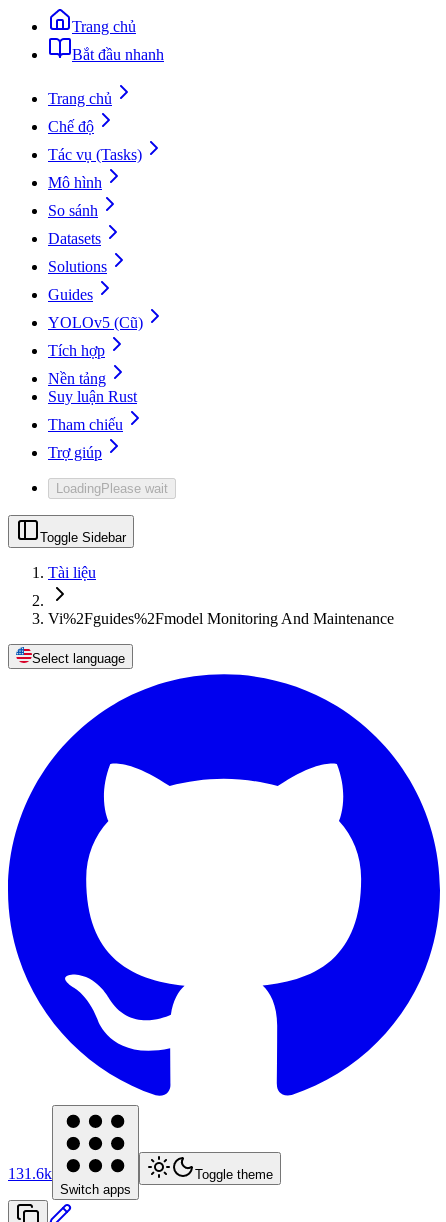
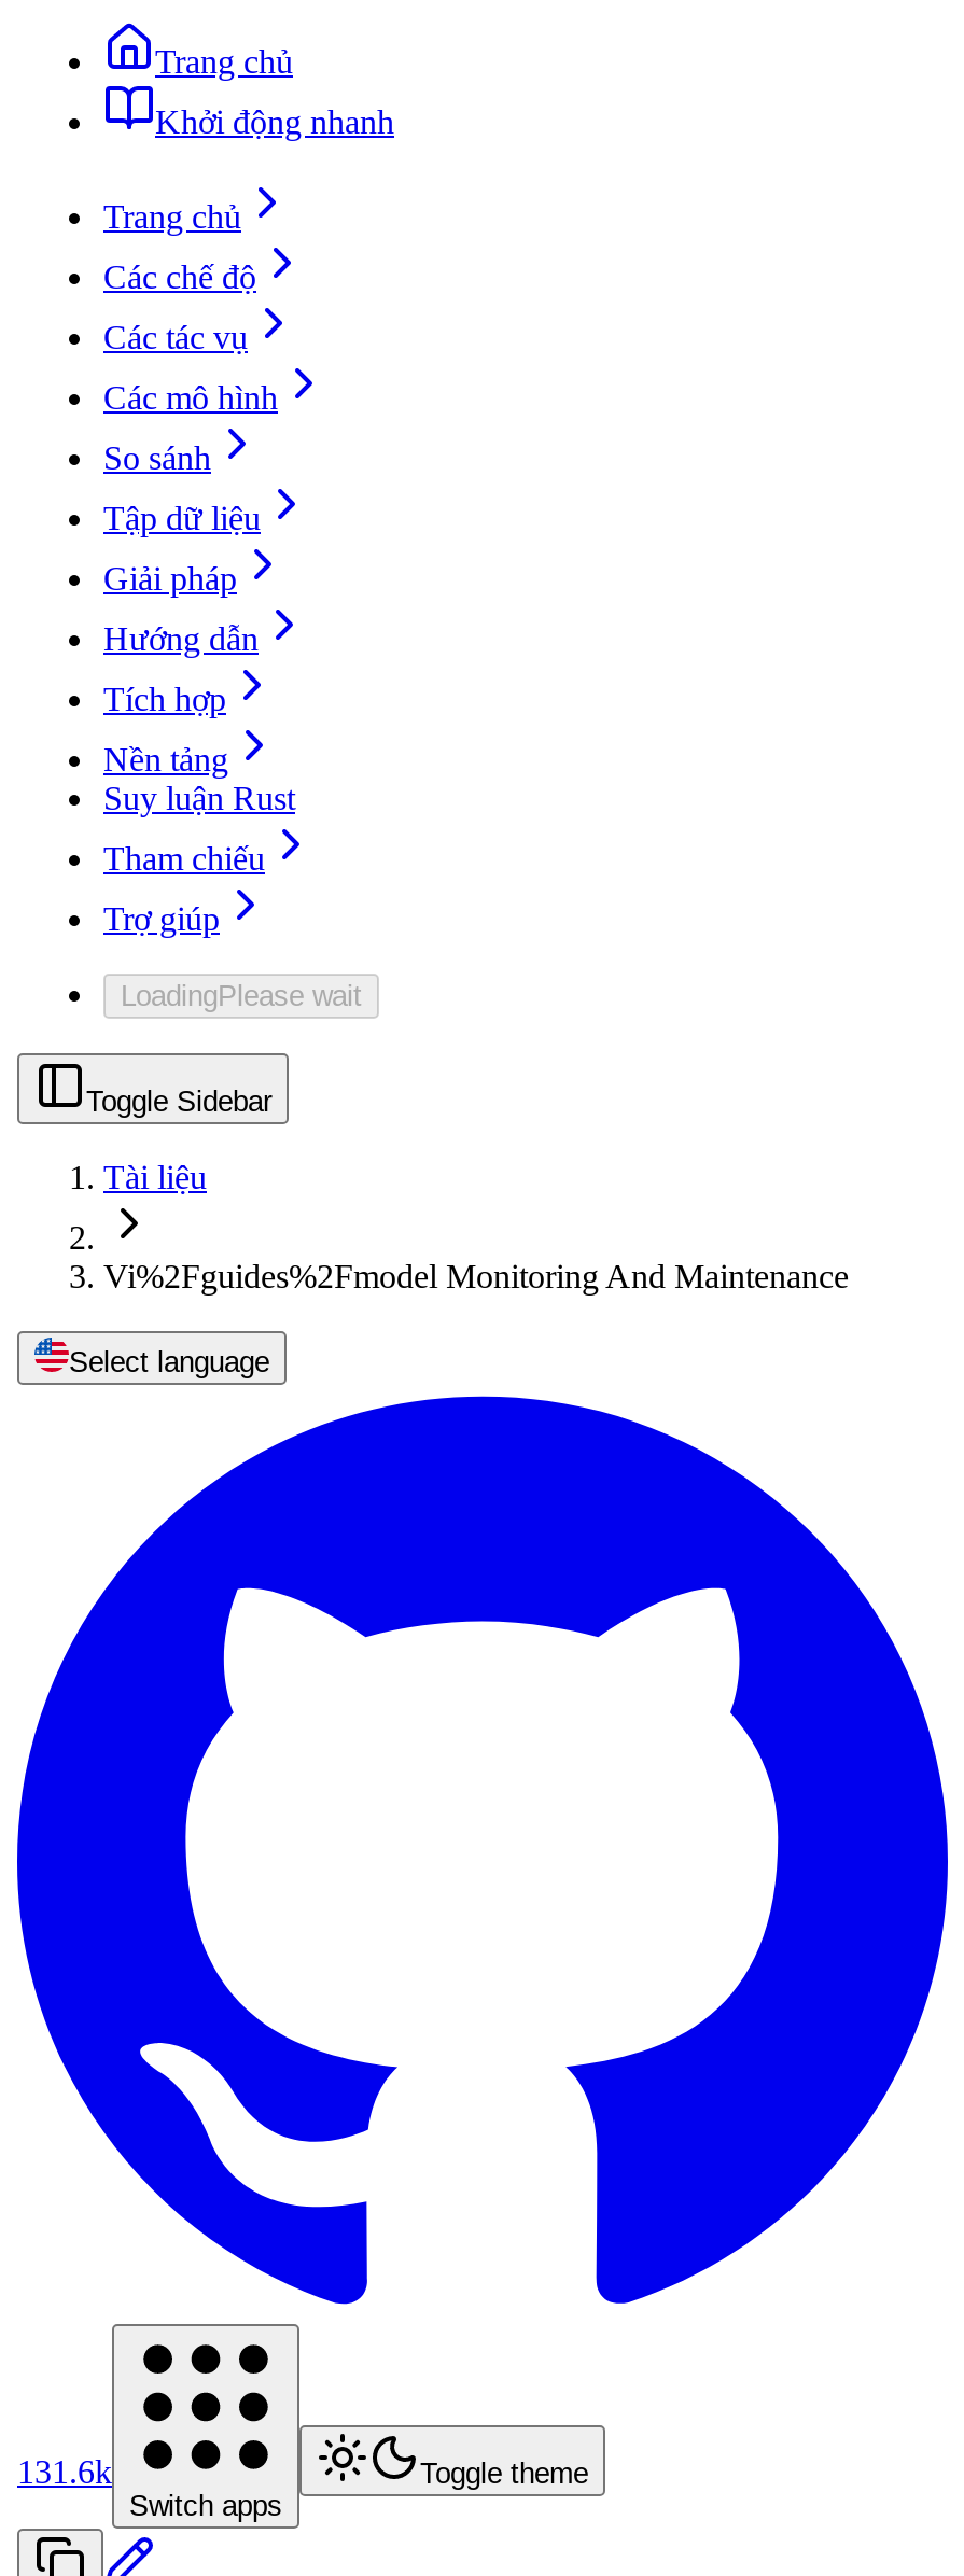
[72,46,164,63] Bắt đầu nhanh -> [155,104,394,140] Khởi động nhanh
[48,118,94,135] Chế độ -> [103,259,256,295] Các chế độ
[48,146,142,163] Tác vụ (Tasks) -> [103,319,248,356] Các tác vụ
[48,174,102,191] Mô hình -> [103,379,278,416] Các mô hình
[48,230,143,331] Datasets | Solutions | Guides | YOLOv5 (Cũ) -> [103,500,261,657] Tập dữ liệu | Giải pháp | Hướng dẫn

